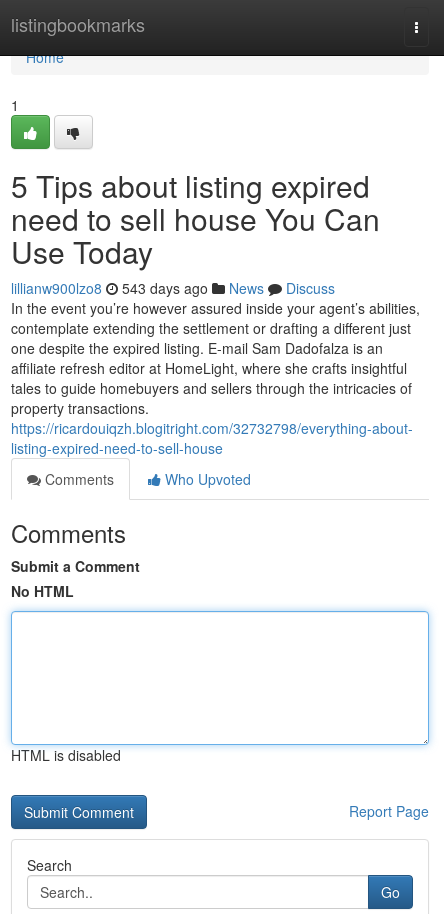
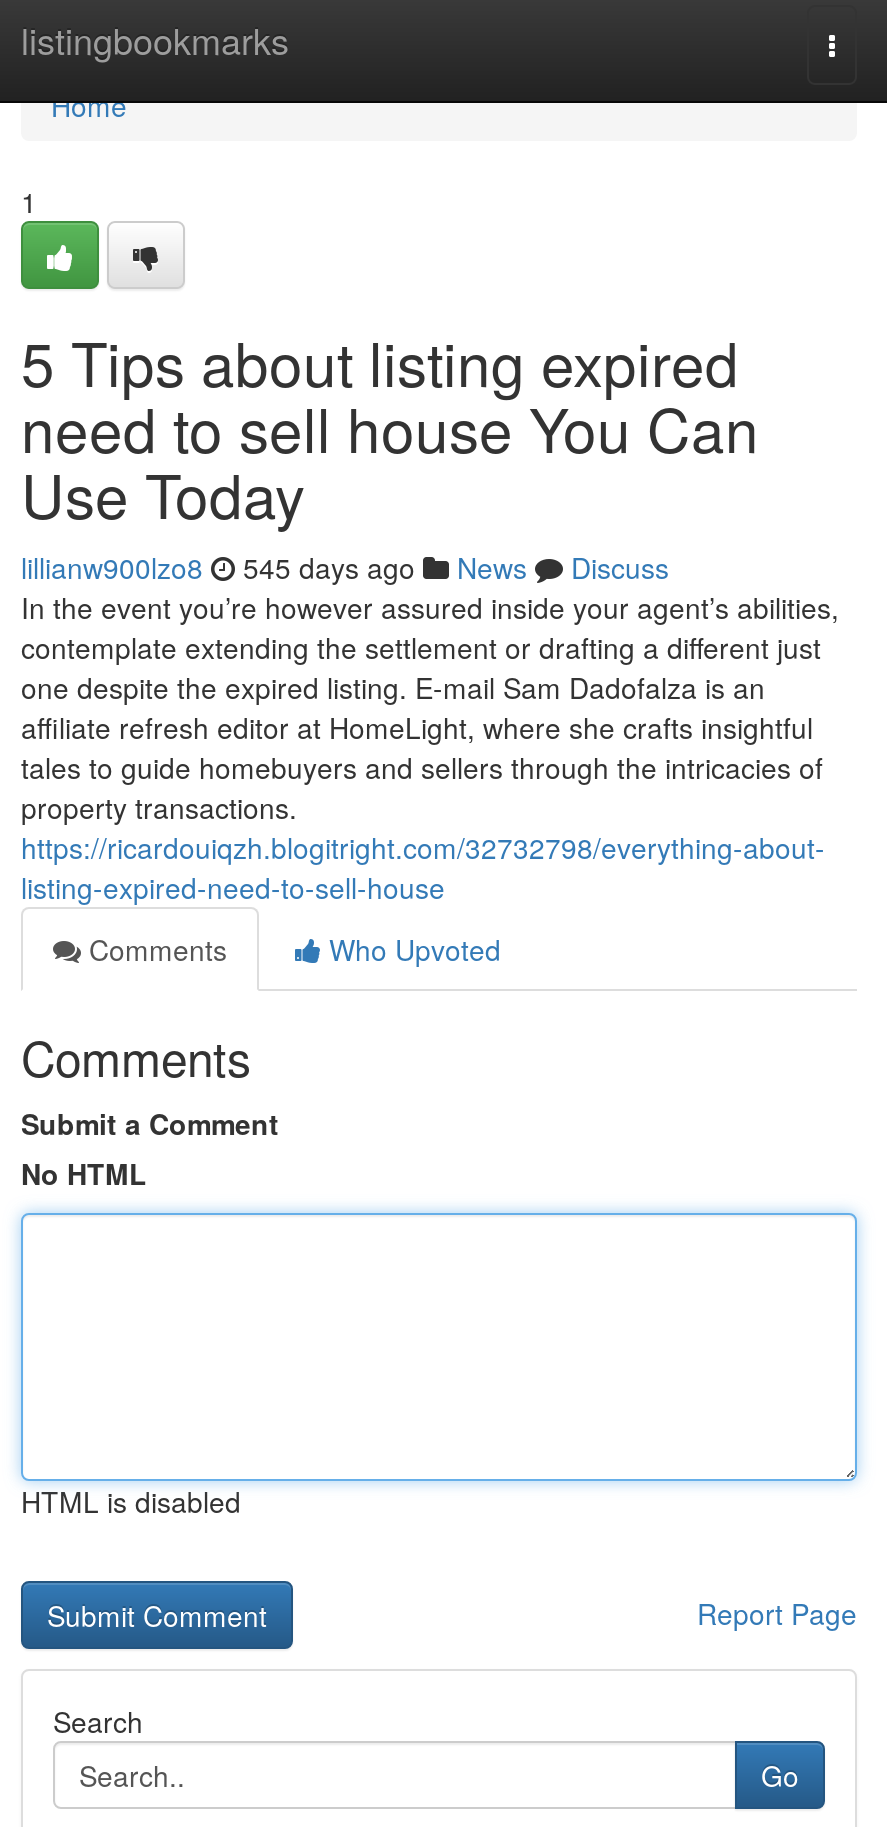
[11,278,335,298] lillianw900lzo8 543 days ago News Discuss -> [21,547,669,587] lillianw900lzo8 545 days ago News Discuss

